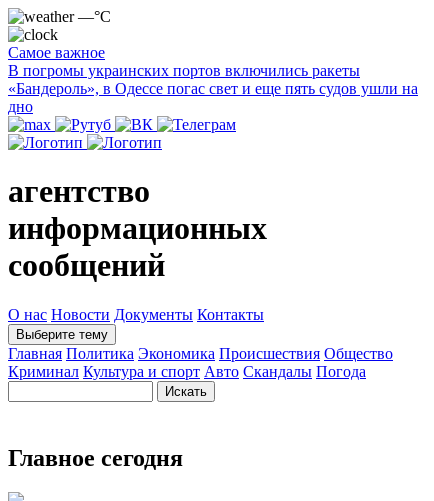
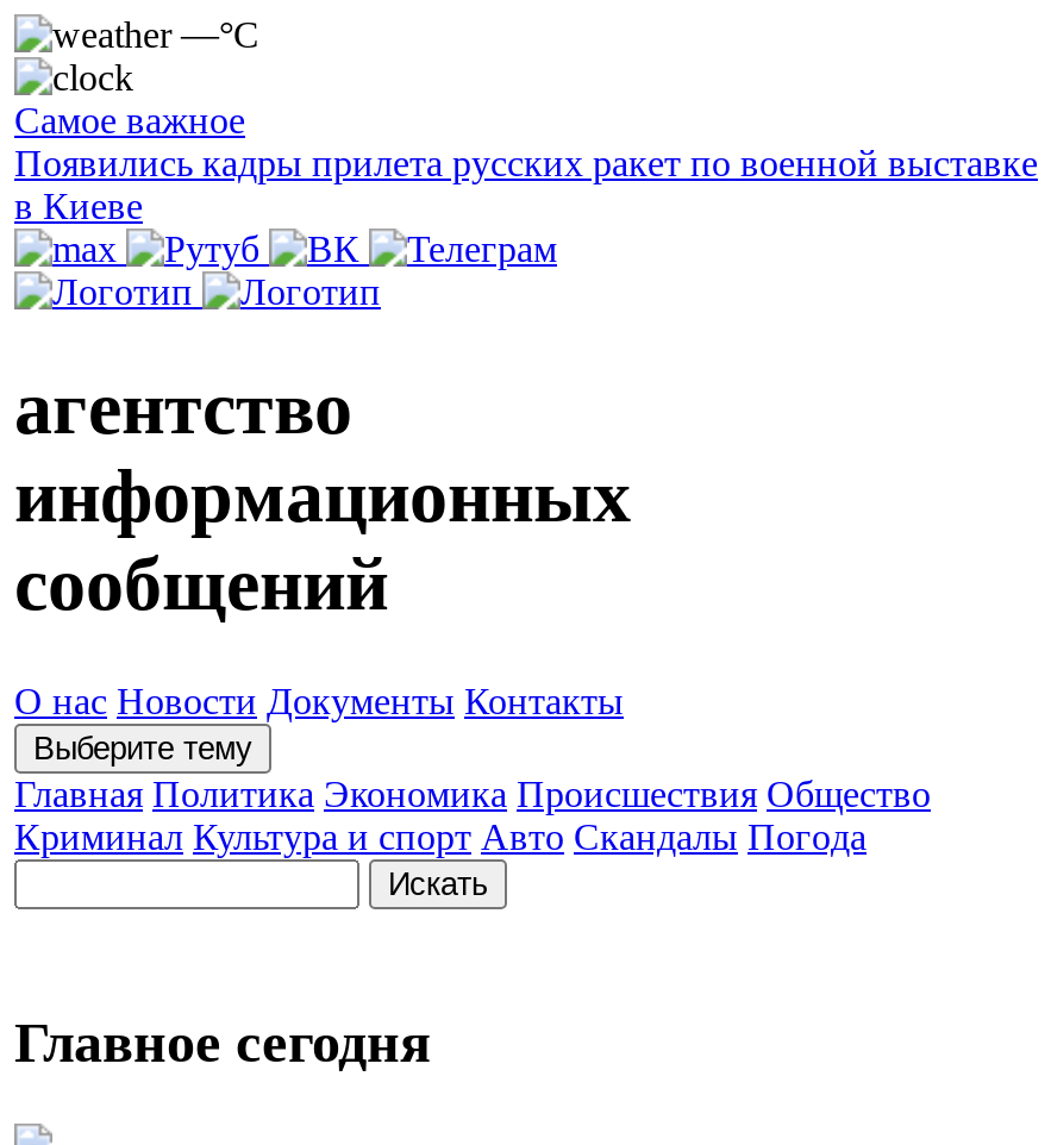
[8,62,418,115] В погромы украинских портов включились ракеты | «Бандероль», в Одессе погас свет и еще пять судов ушли на | дно -> [14,143,1038,226] Появились кадры прилета русских ракет по военной выставке | в Киеве

